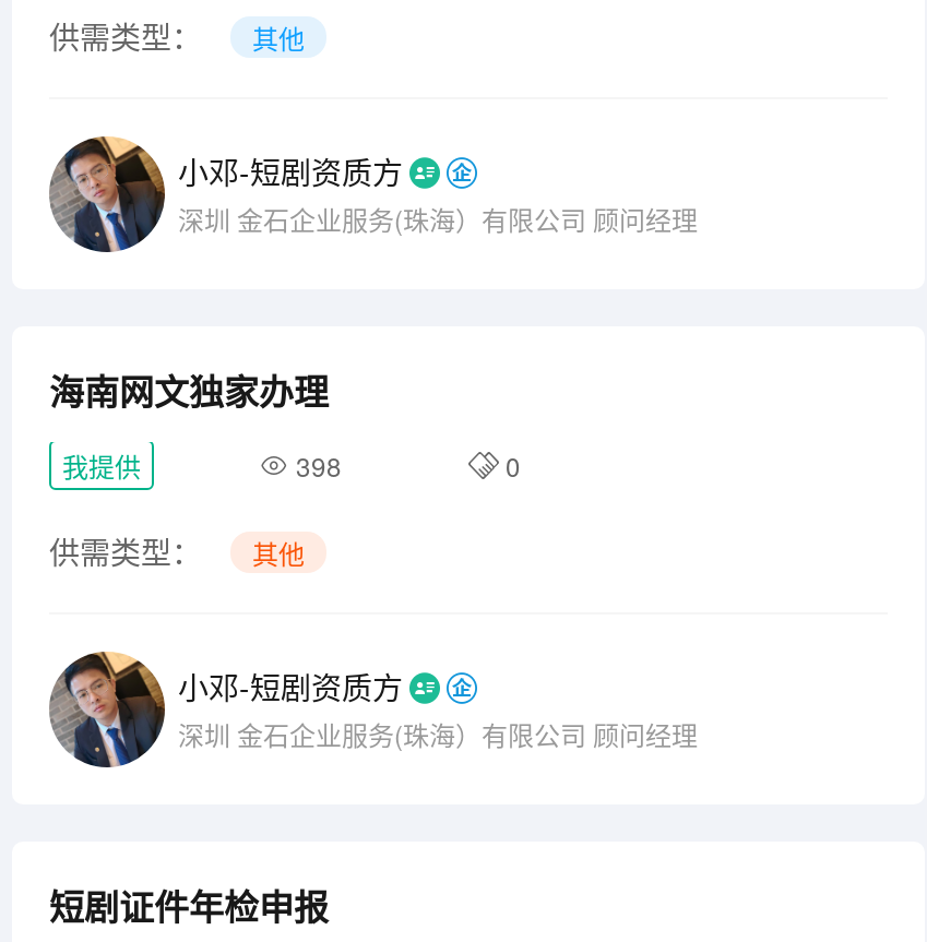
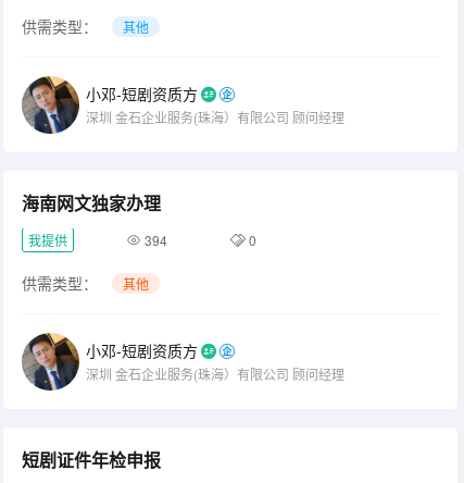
[296,446,342,483] 398 -> [145,230,167,249] 394

